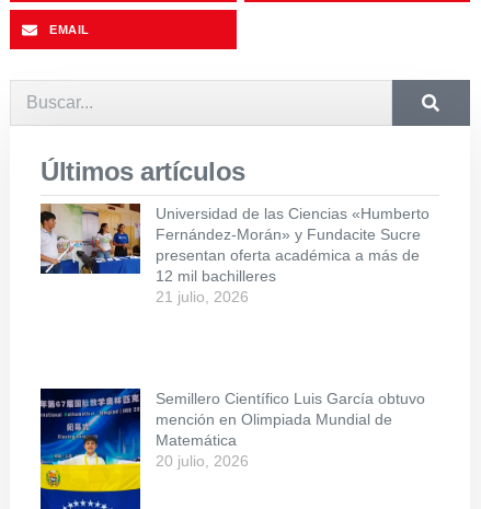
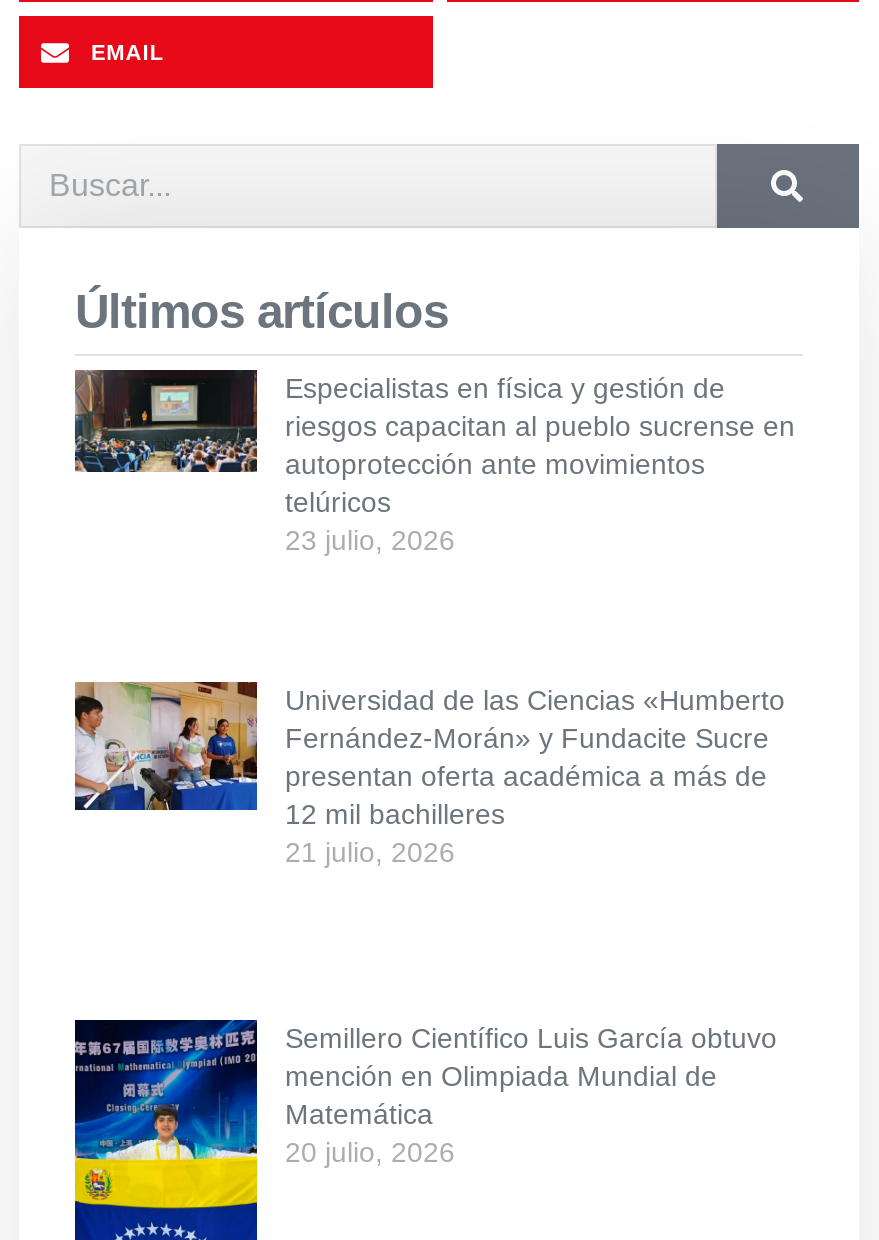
none -> [75,368,795,557] [image] | Especialistas en física y gestión de | riesgos capacitan al pueblo sucrense en | autoprotección ante movimientos | telúricos | 23 julio, 2026

